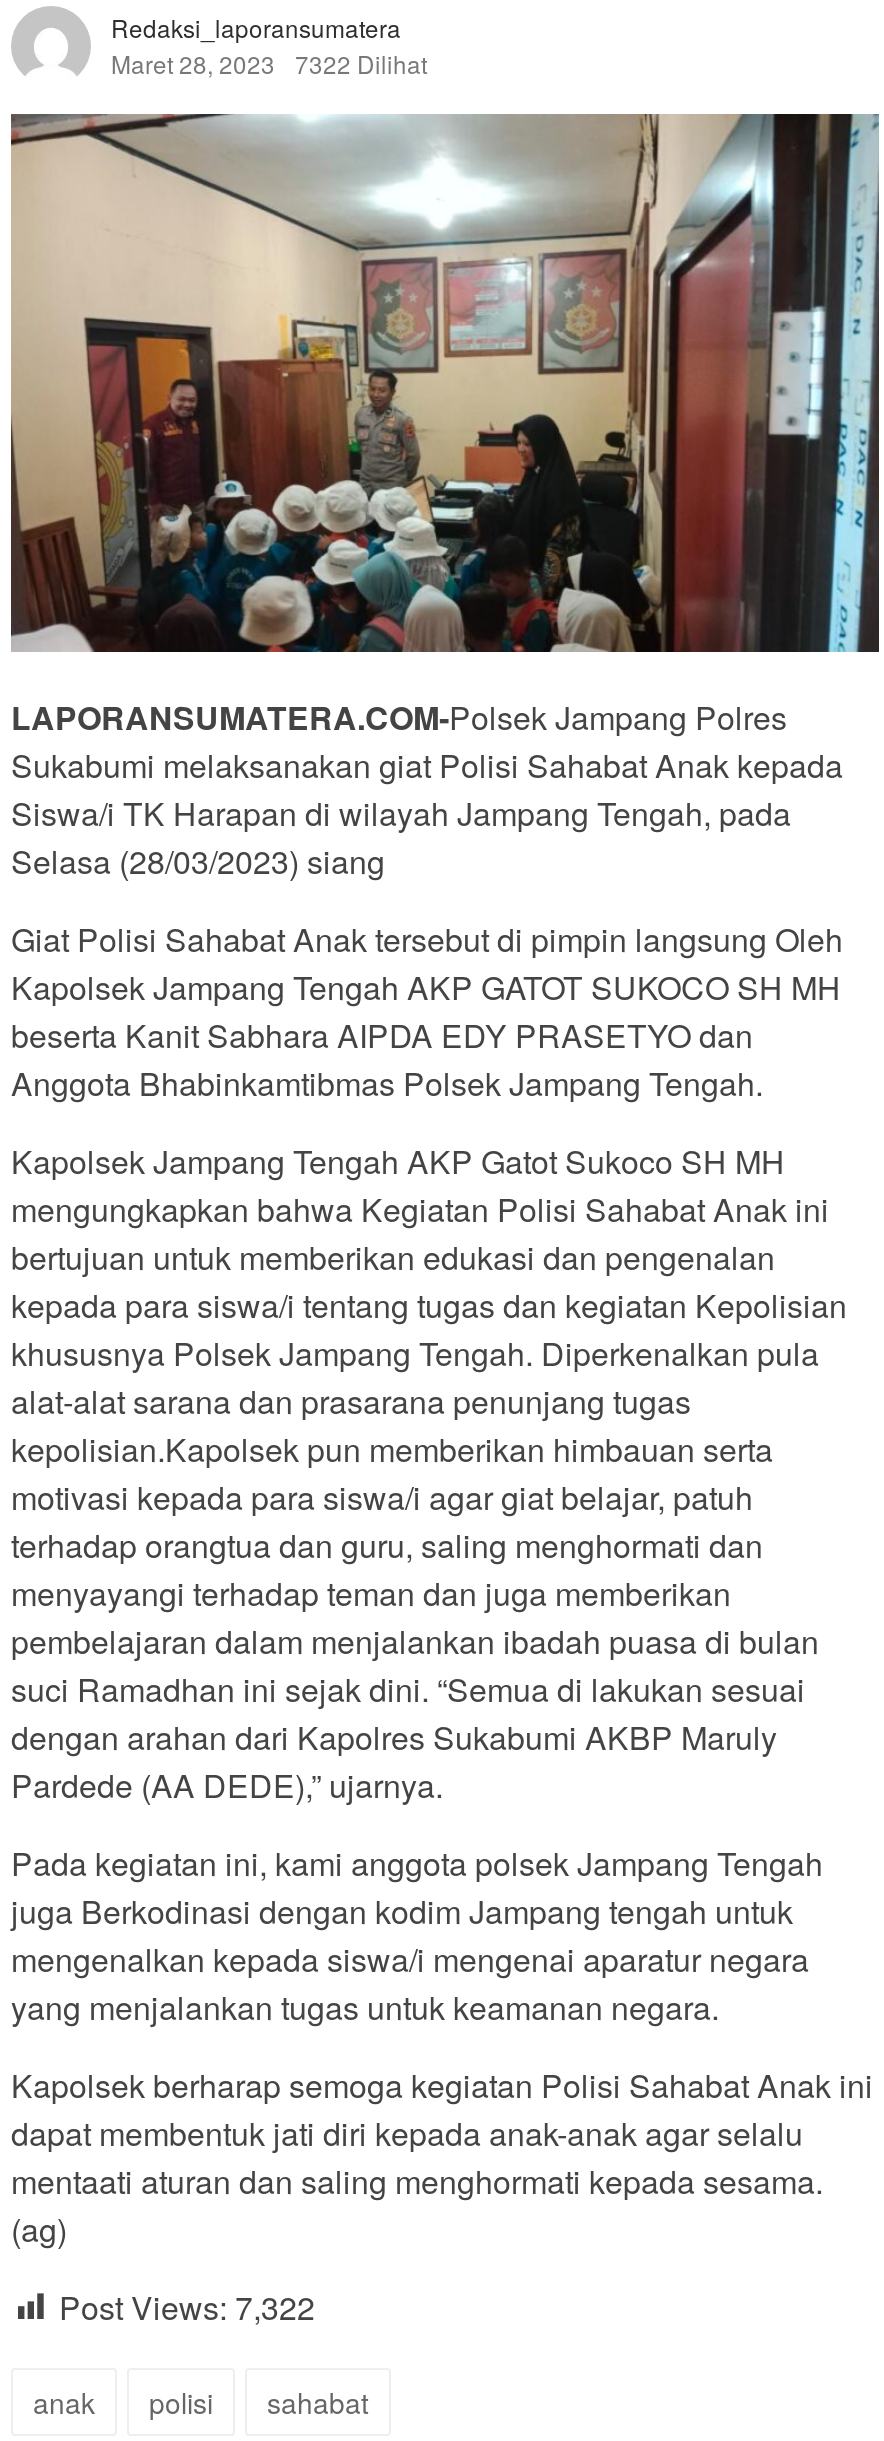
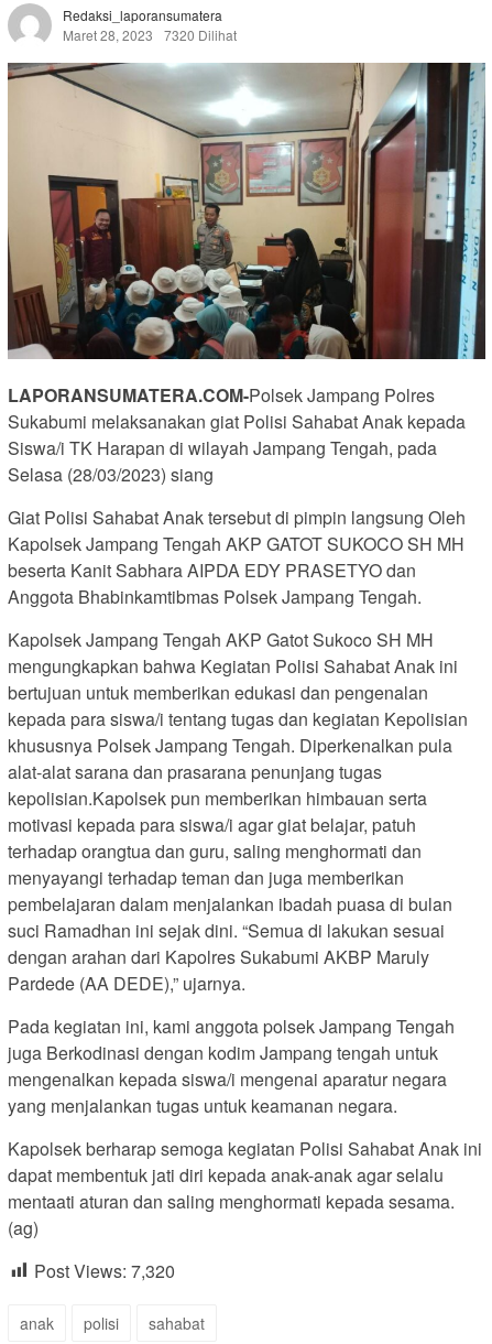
[111,45,427,79] Maret 28, 2023 7322 Dilihat -> [63,25,237,44] Maret 28, 2023 7320 Dilihat
[59,2283,315,2329] Post Views: 7,322 -> [34,1258,175,1283] Post Views: 7,320

